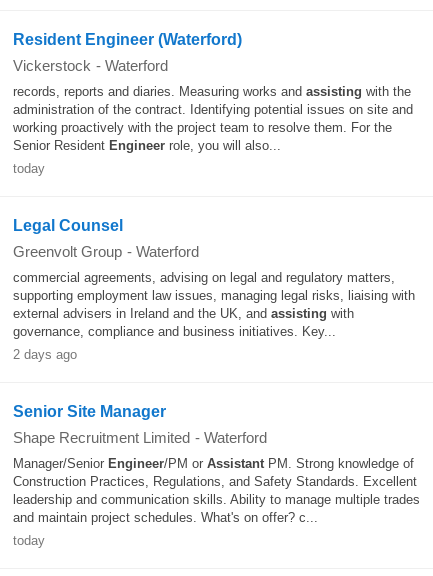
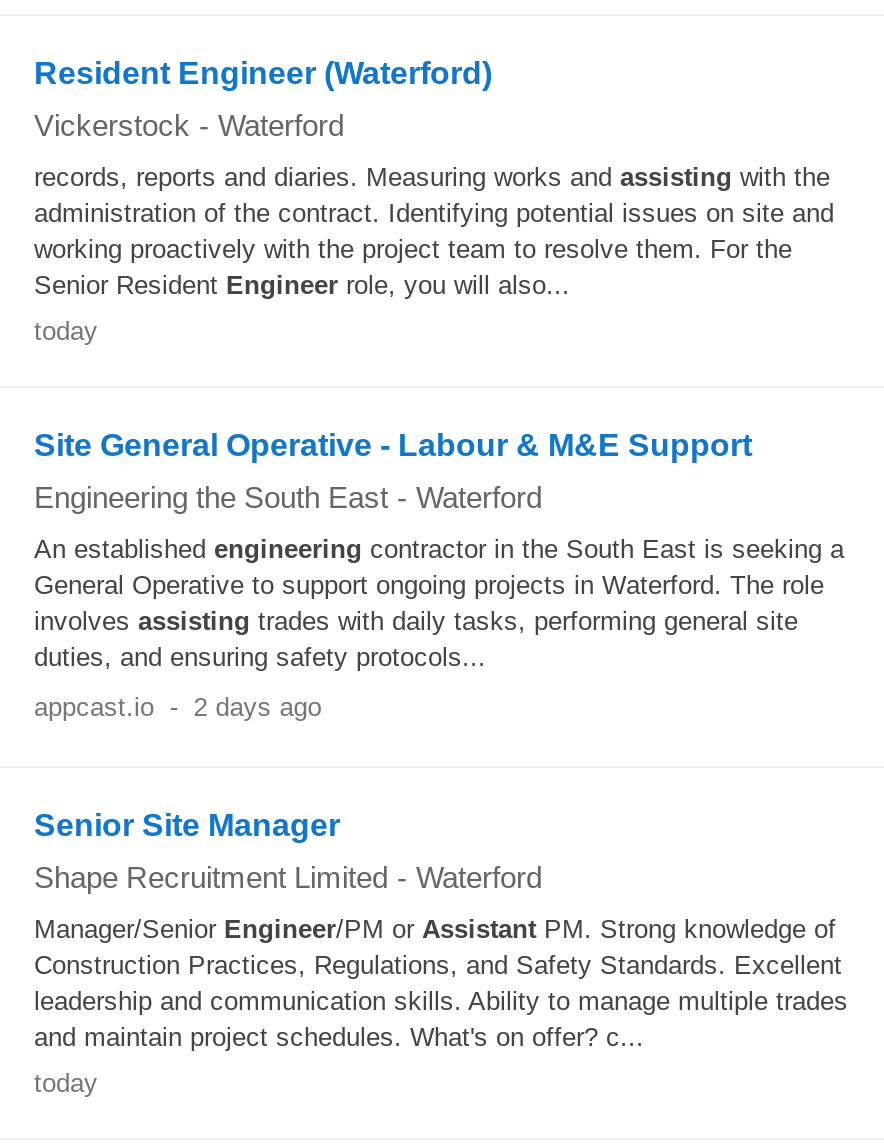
[13,217,123,234] Legal Counsel -> [34,428,752,462] Site General Operative - Labour & M&E Support
[13,243,199,260] Greenvolt Group - Waterford -> [34,480,542,514] Engineering the South East - Waterford
[13,270,415,339] commercial agreements, advising on legal and regulatory matters, | supporting employment law issues, managing legal risks, liaising with | external advisers in Ireland and the UK, and assisting with | governance, compliance and business initiatives. Key... -> [34,534,844,672] An established engineering contractor in the South East is seeking a | General Operative to support ongoing projects in Waterford. The role | involves assisting trades with daily tasks, performing general site | duties, and ensuring safety protocols...
[13,347,77,362] 2 days ago -> [34,692,322,722] appcast.io - 2 days ago

